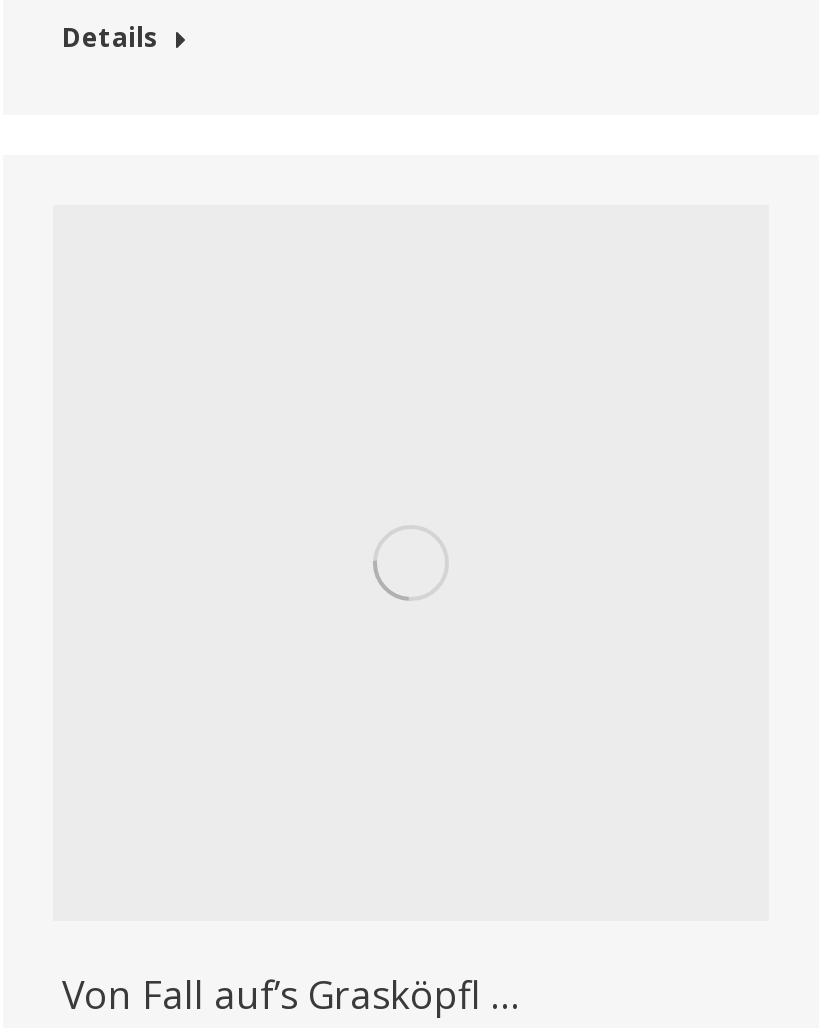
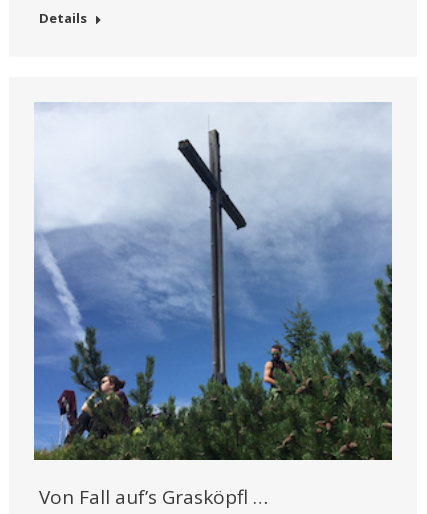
none -> [33,102,393,461] [image]

